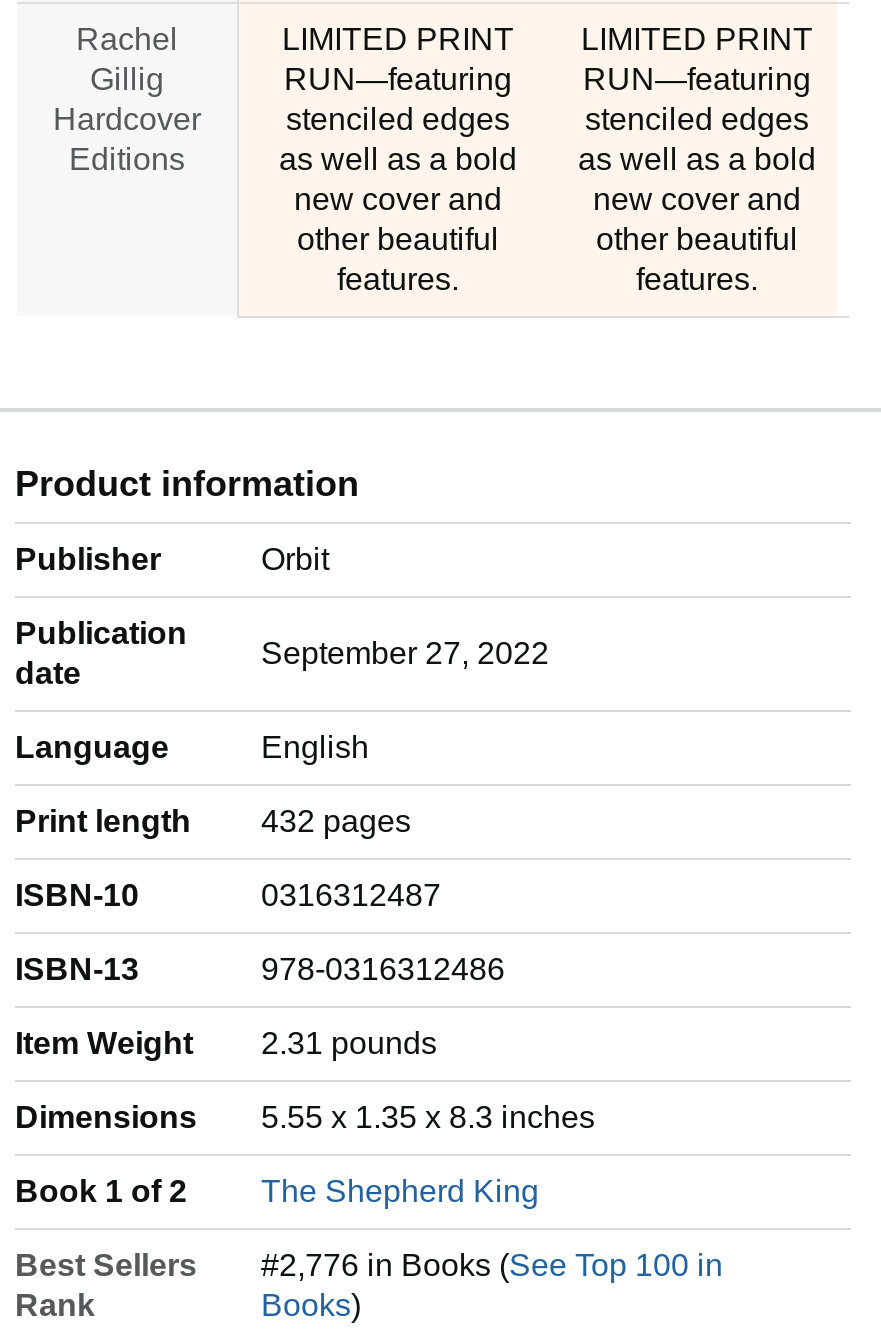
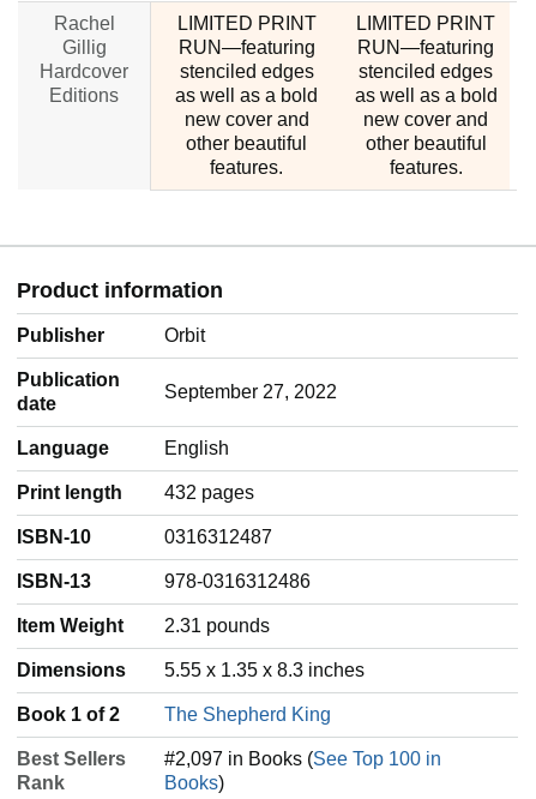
[261,1248,723,1282] #2,776 in Books (See Top 100 in -> [164,749,441,769] #2,097 in Books (See Top 100 in

